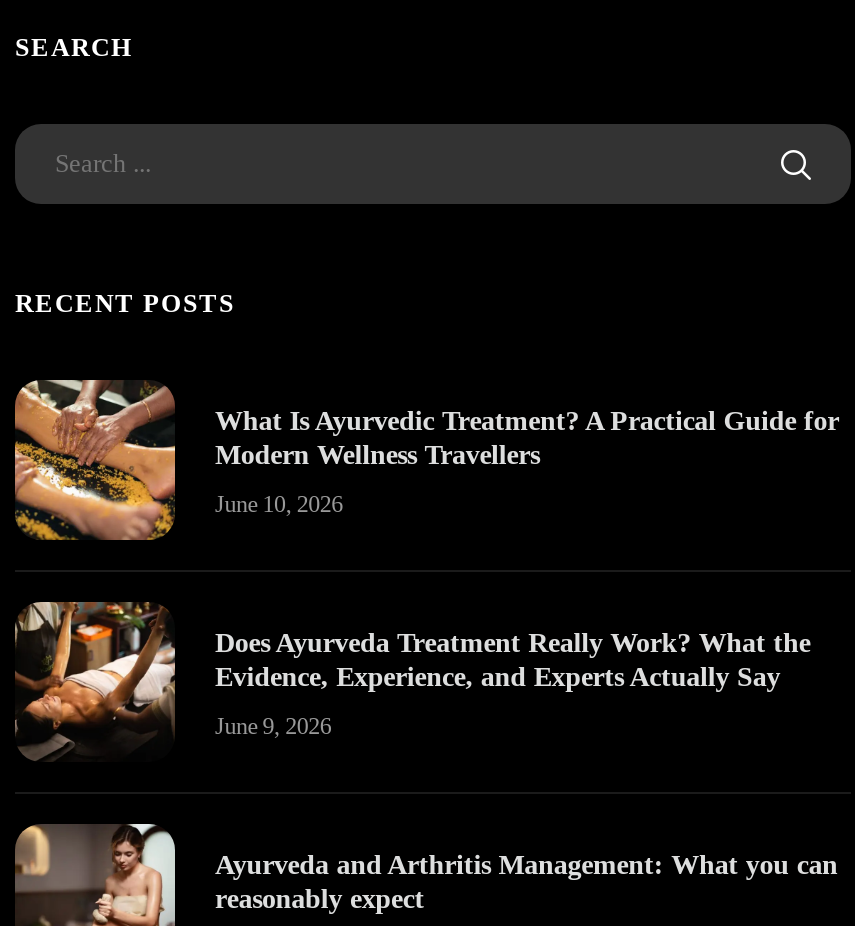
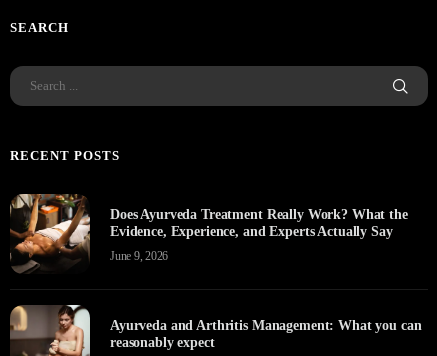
[13,380,839,542] [image] | What Is Ayurvedic Treatment? A Practical Guide for | Modern Wellness Travellers | June 10, 2026 -> none

